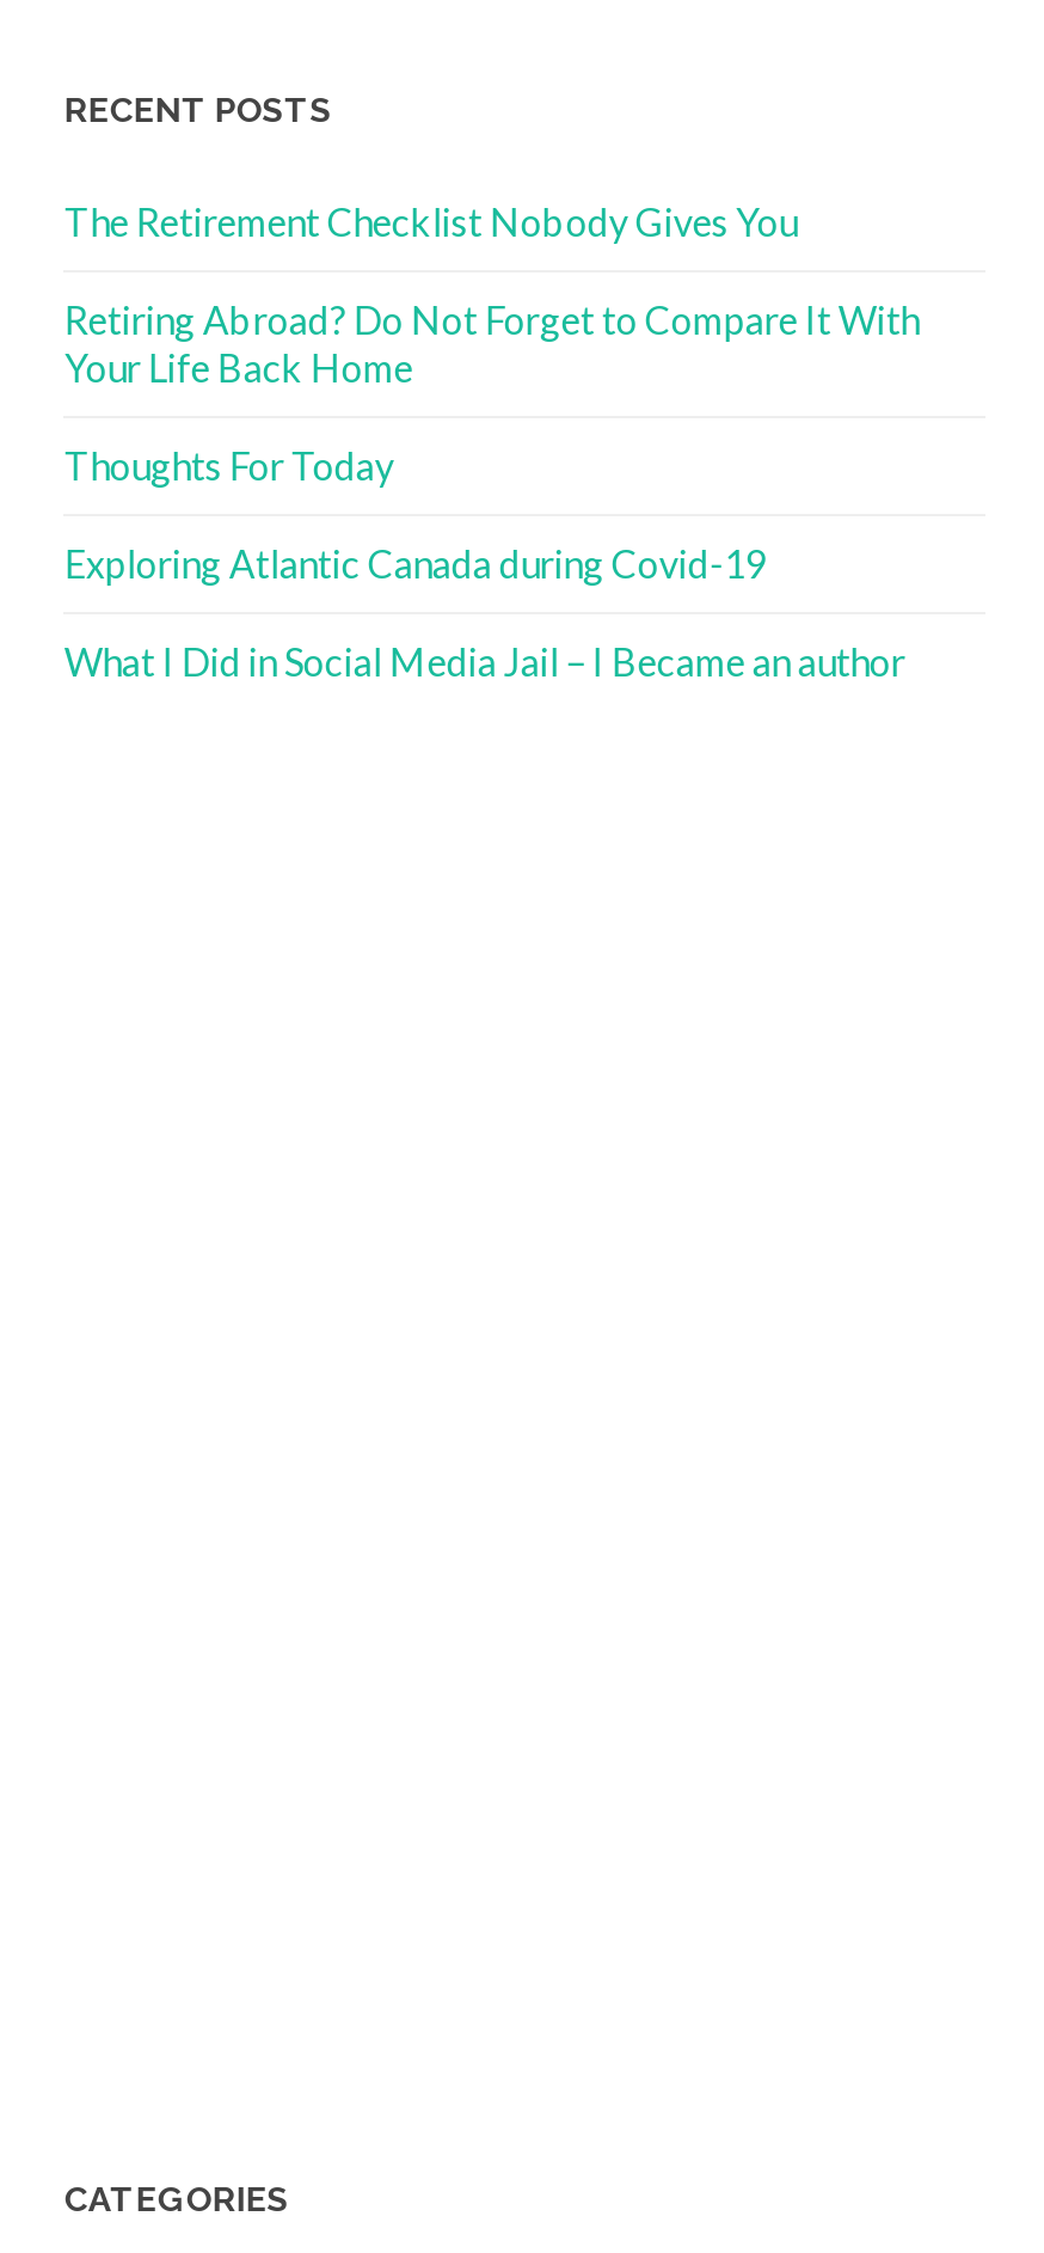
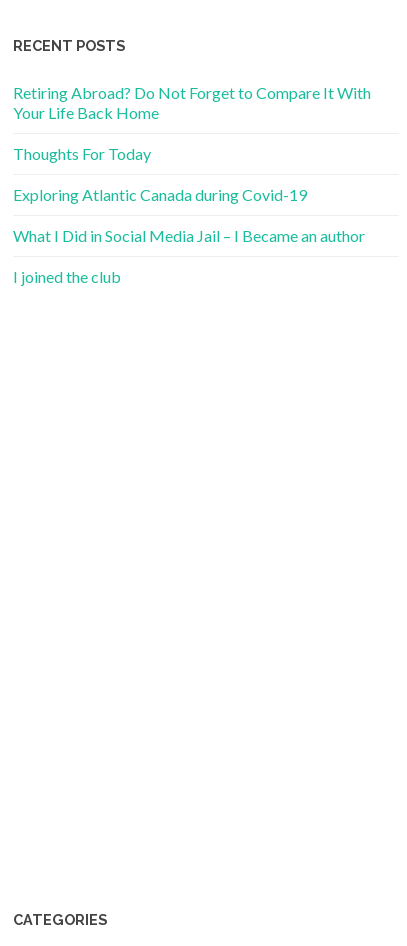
[64,199,798,245] The Retirement Checklist Nobody Gives You -> none
moved [64,297,920,685] -> [13,83,371,245]: Retiring Abroad? Do Not Forget to Compare It With | Your Life Back Home | Thoughts For Today | Exploring Atlantic Canada during Covid-19 | What I Did in Social Media Jail – I Became an author
none -> [13,267,121,286] I joined the club

